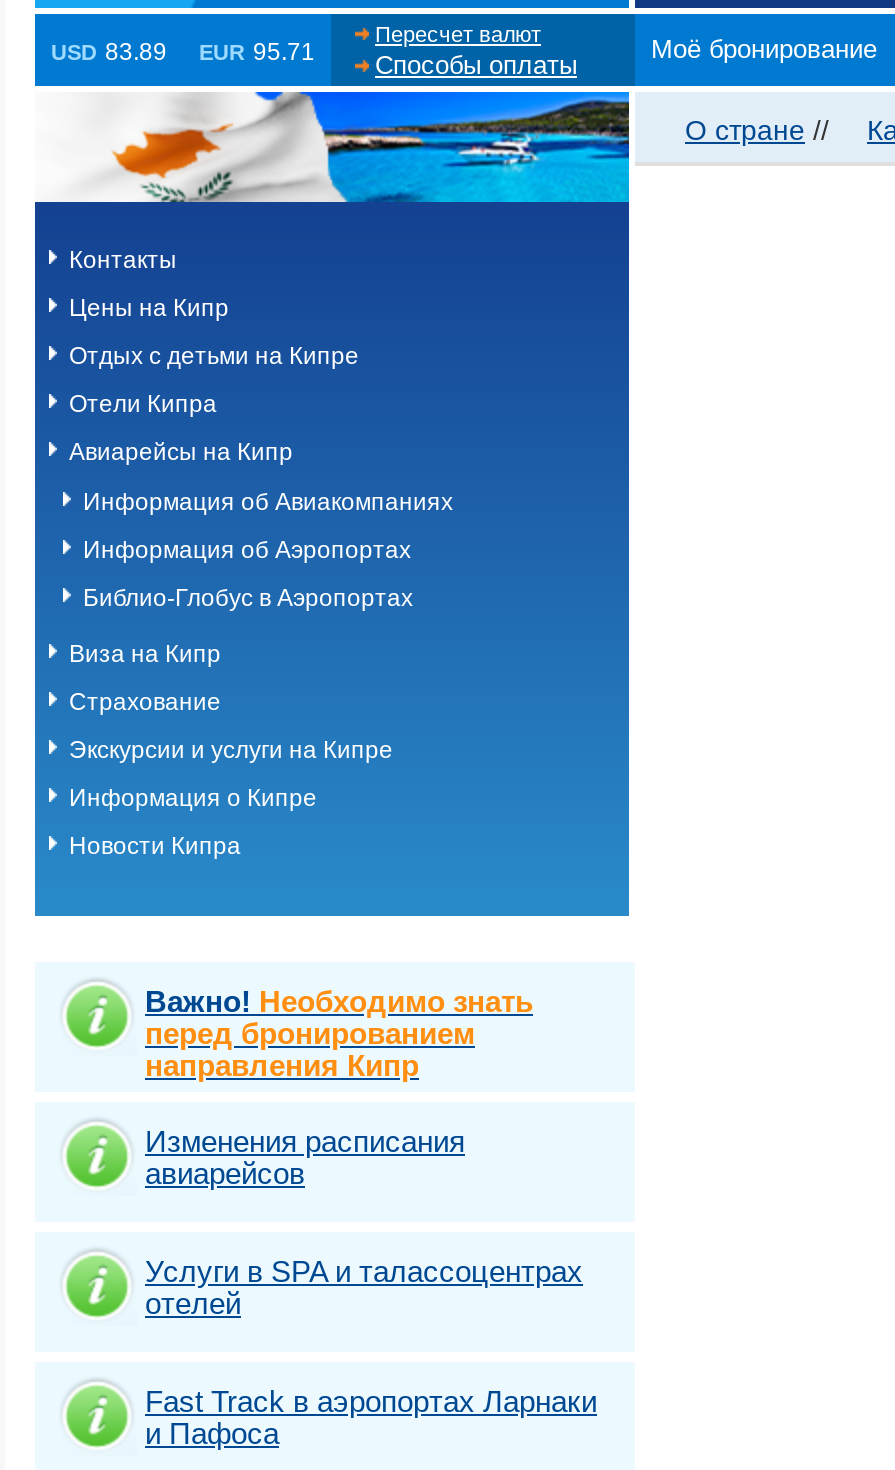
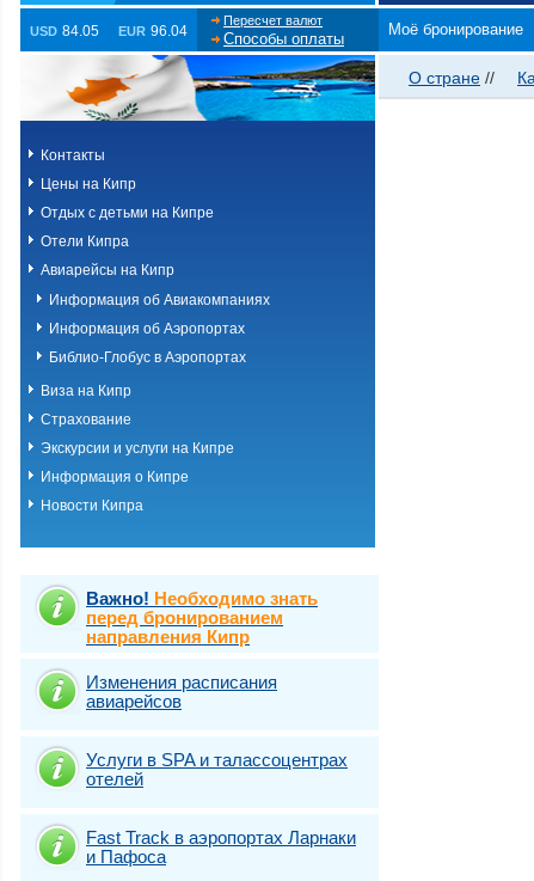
[51,38,167,66] USD 83.89 -> [30,23,99,39] USD 84.05
[199,38,315,66] EUR 95.71 -> [118,23,188,39] EUR 96.04

